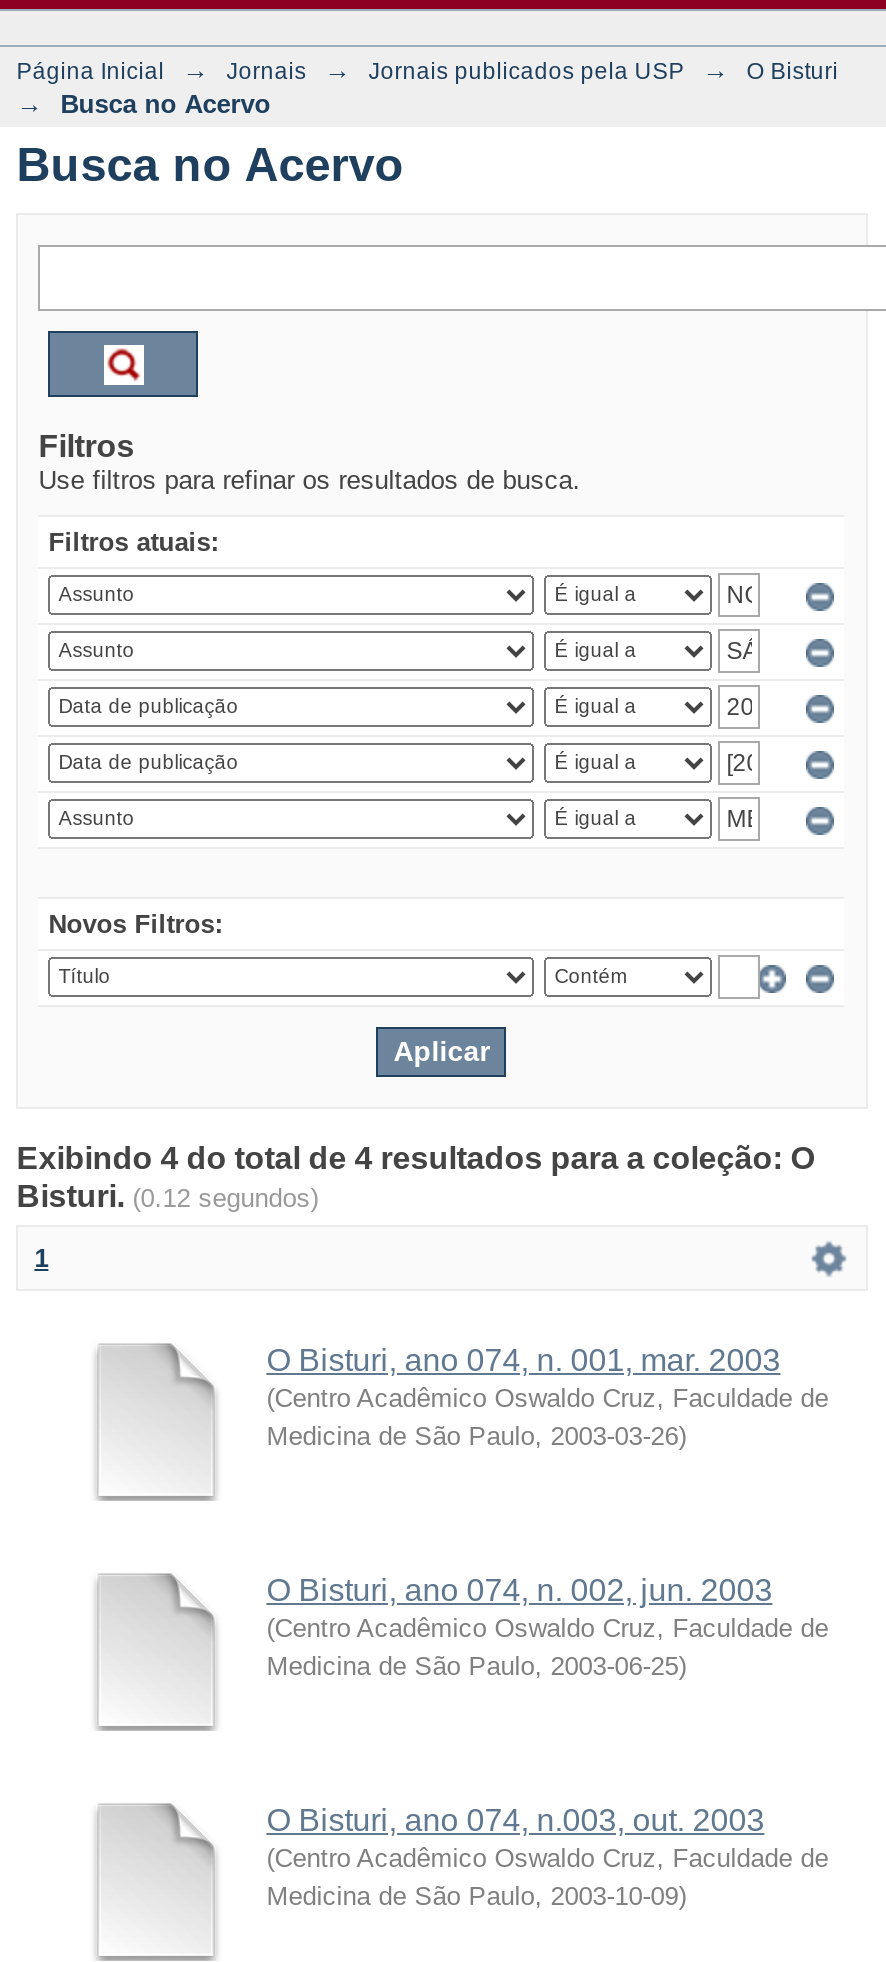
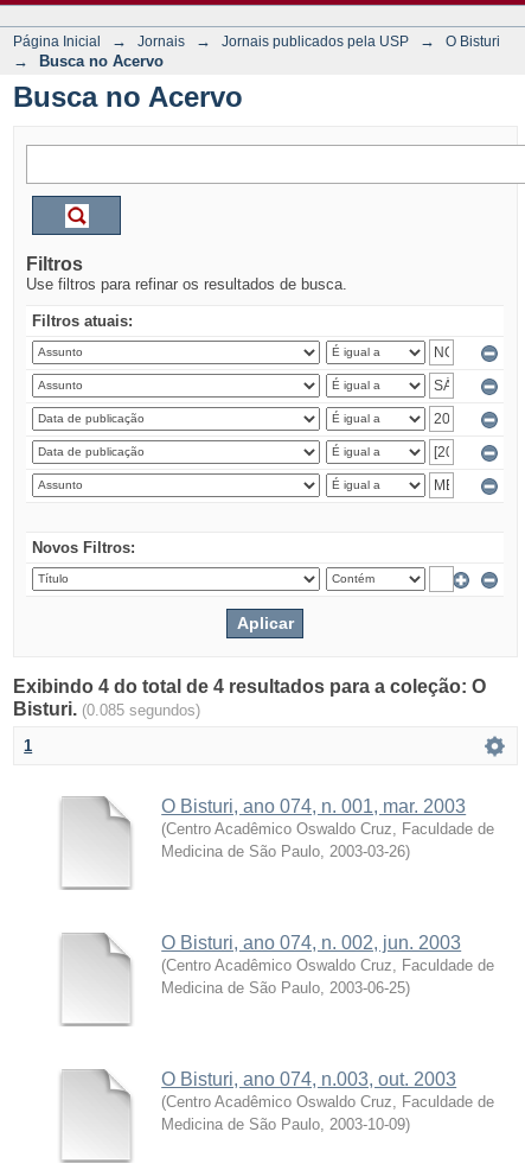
[16,1179,318,1213] Bisturi. (0.12 segundos) -> [13,699,201,719] Bisturi. (0.085 segundos)

